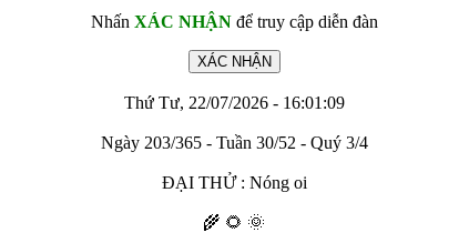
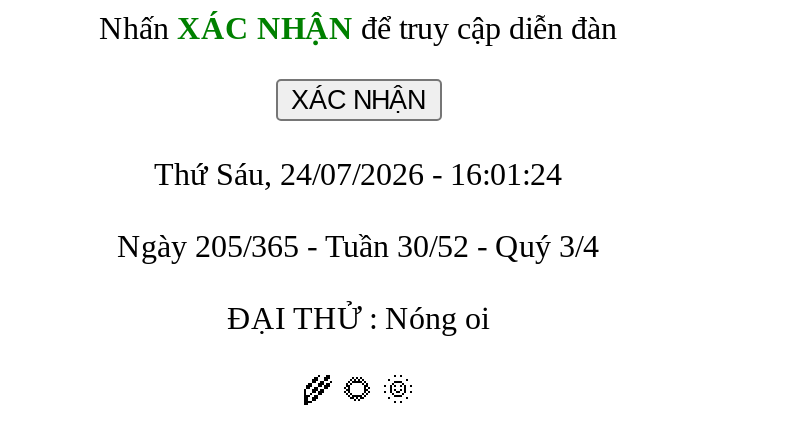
[124,93,344,112] Thứ Tư, 22/07/2026 - 16:01:09 -> [154,157,562,191] Thứ Sáu, 24/07/2026 - 16:01:24
[100,133,368,152] Ngày 203/365 - Tuần 30/52 - Quý 3/4 -> [117,229,599,263] Ngày 205/365 - Tuần 30/52 - Quý 3/4

